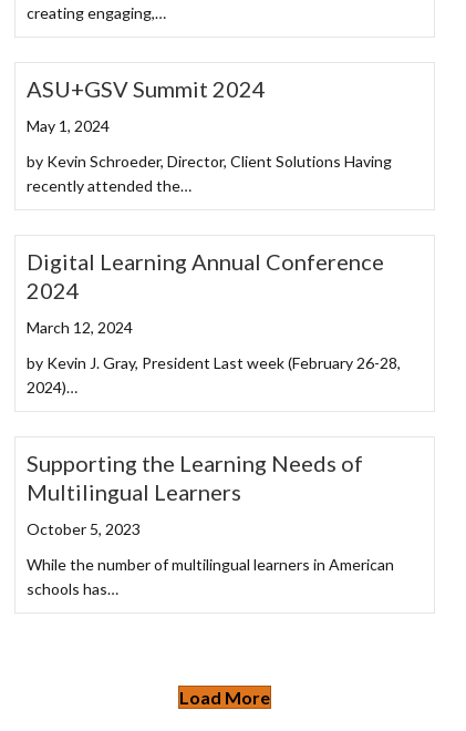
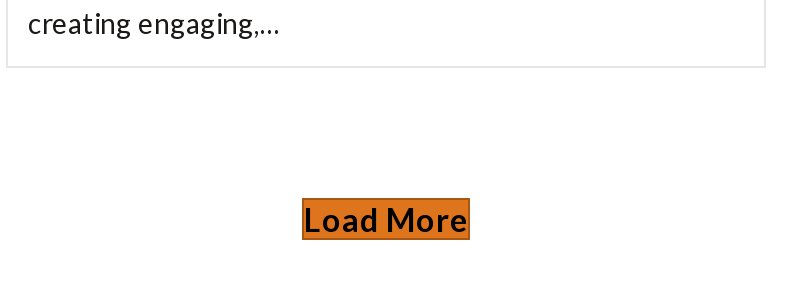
[27,75,401,598] ASU+GSV Summit 2024 | May 1, 2024 | by Kevin Schroeder, Director, Client Solutions Having | recently attended the… | Digital Learning Annual Conference | 2024 | March 12, 2024 | by Kevin J. Gray, President Last week (February 26-28, | 2024)… | Supporting the Learning Needs of | Multilingual Learners | October 5, 2023 | While the number of multilingual learners in American | schools has… -> none

